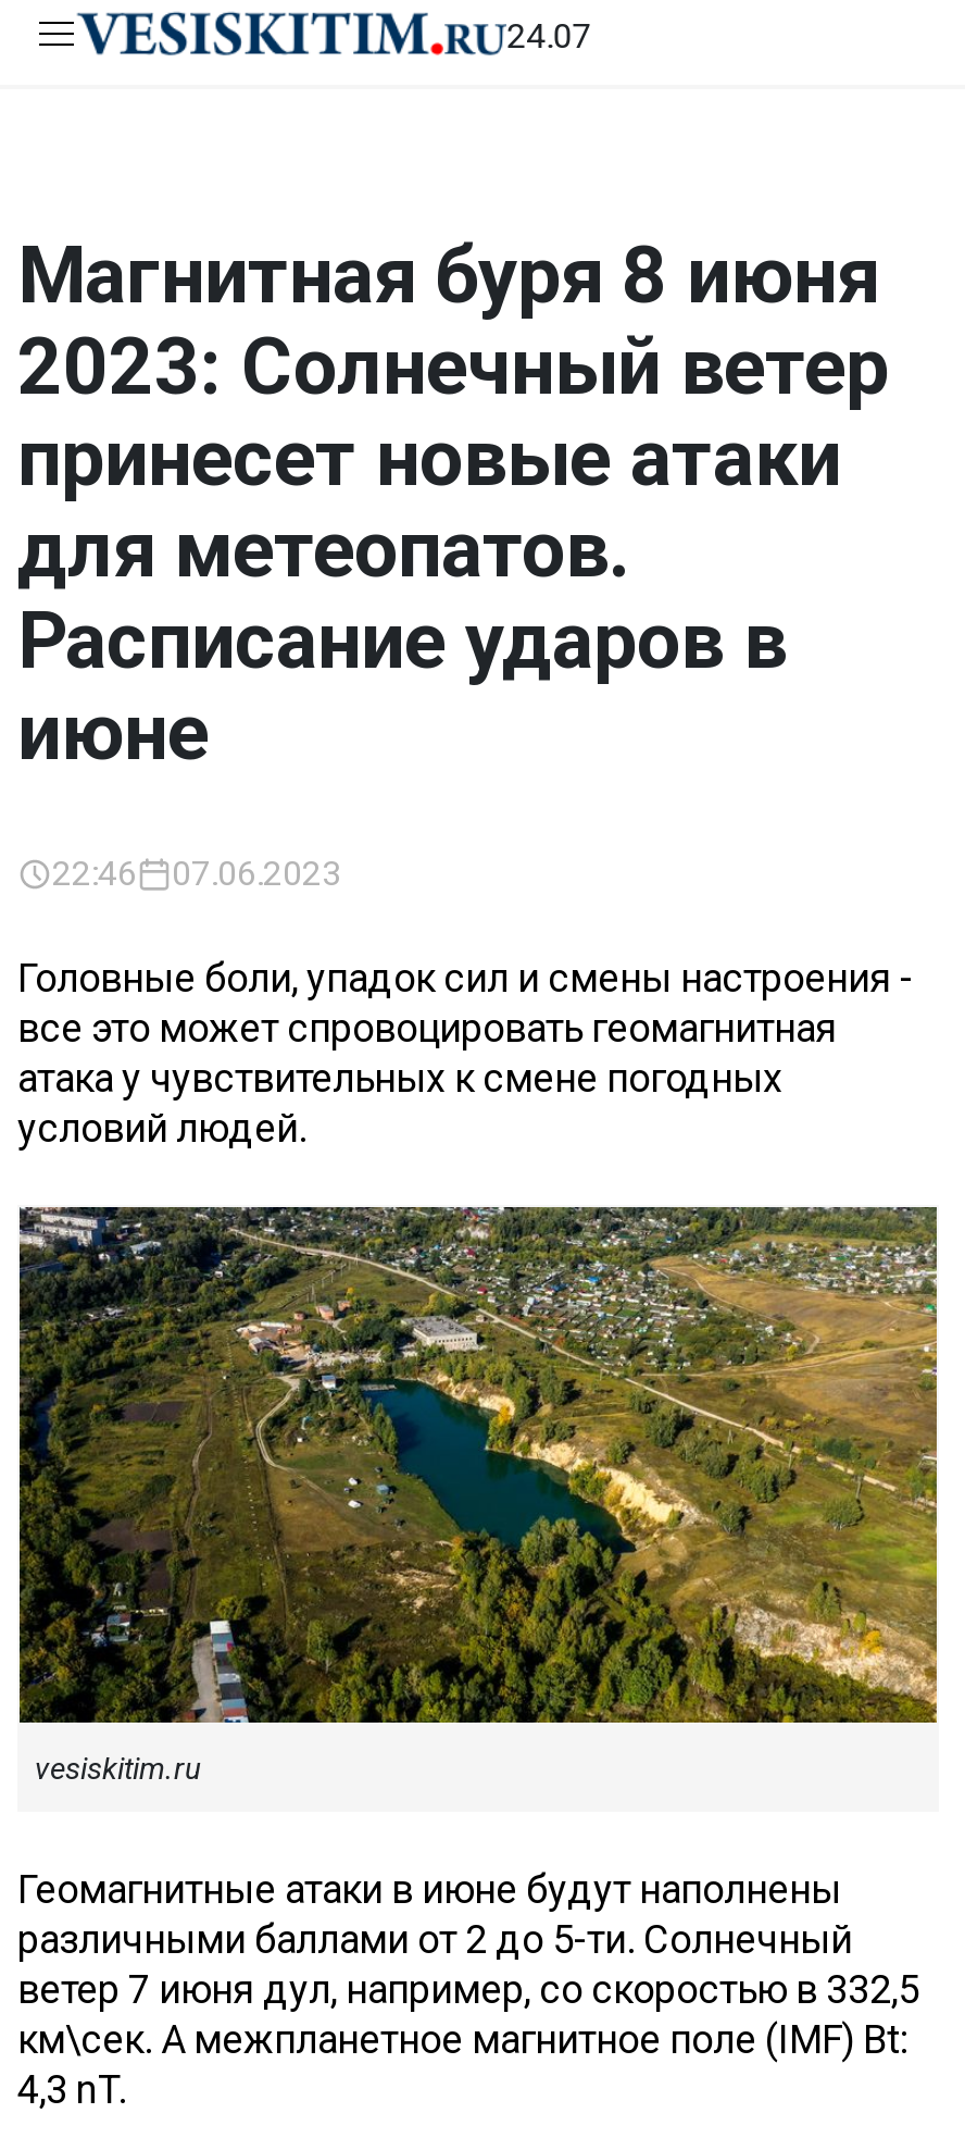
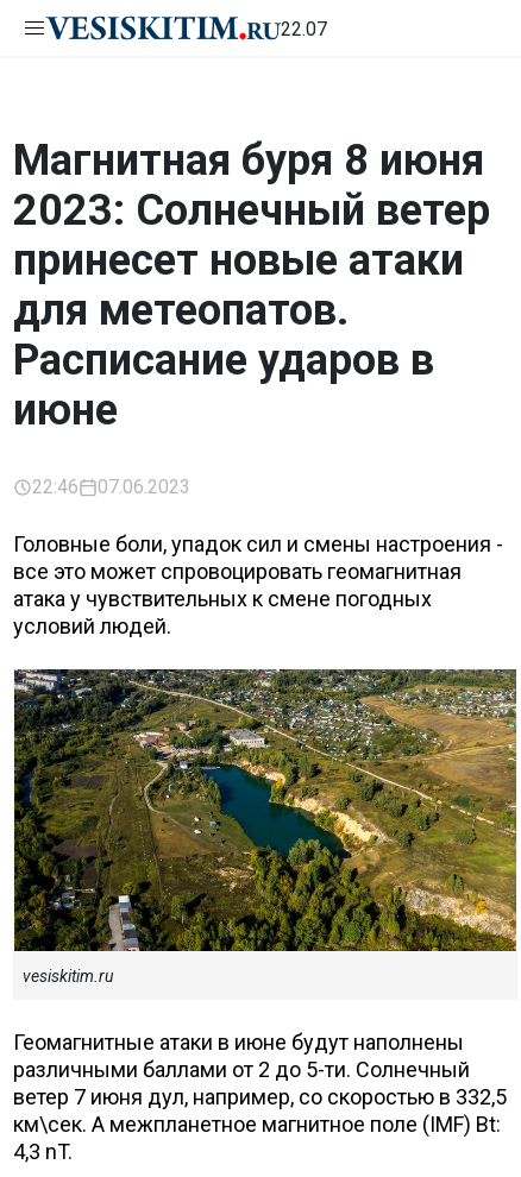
[507,14,592,55] 24.07 -> [281,17,327,40] 22.07

